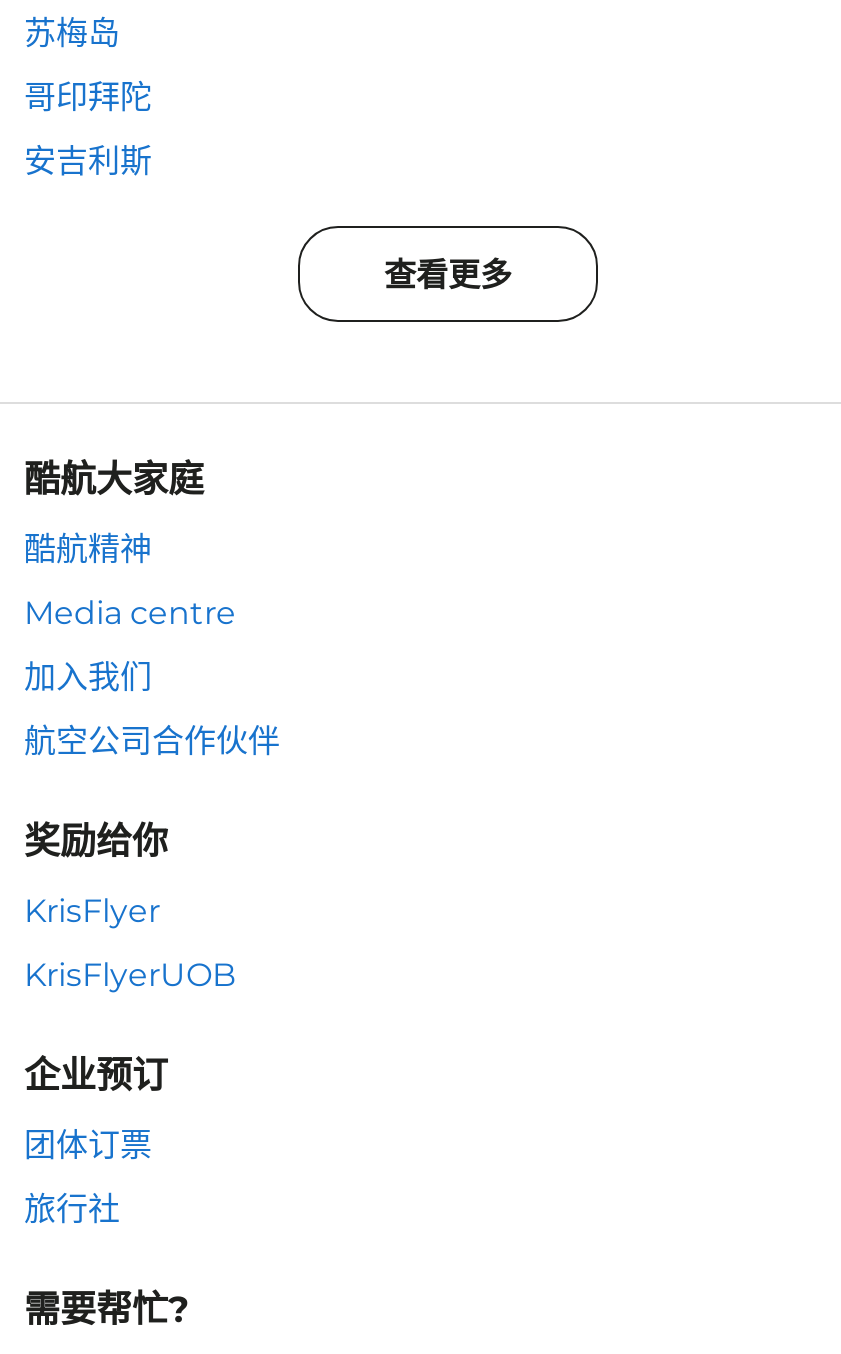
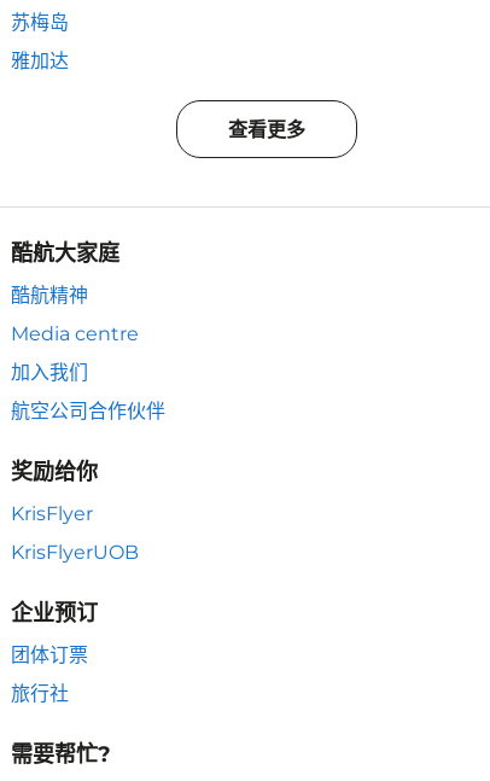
[24,78,152,180] 哥印拜陀 | 安吉利斯 -> [11,49,69,72] 雅加达

